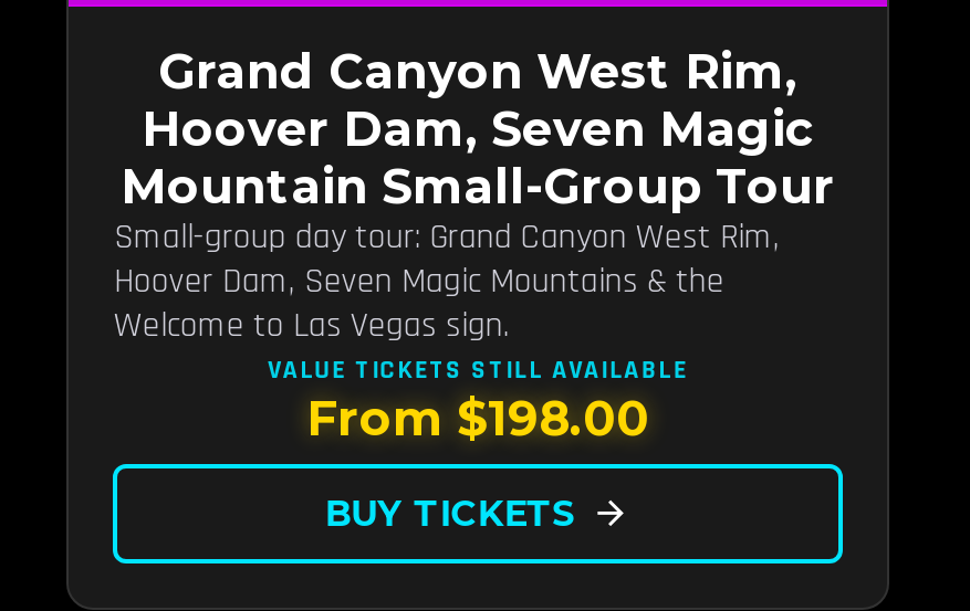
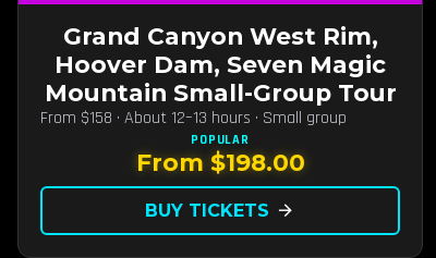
[114,215,780,387] Small-group day tour: Grand Canyon West Rim, | Hoover Dam, Seven Magic Mountains & the | Welcome to Las Vegas sign. | VALUE TICKETS STILL AVAILABLE -> [41,106,347,148] From $158 · About 12–13 hours · Small group | POPULAR

